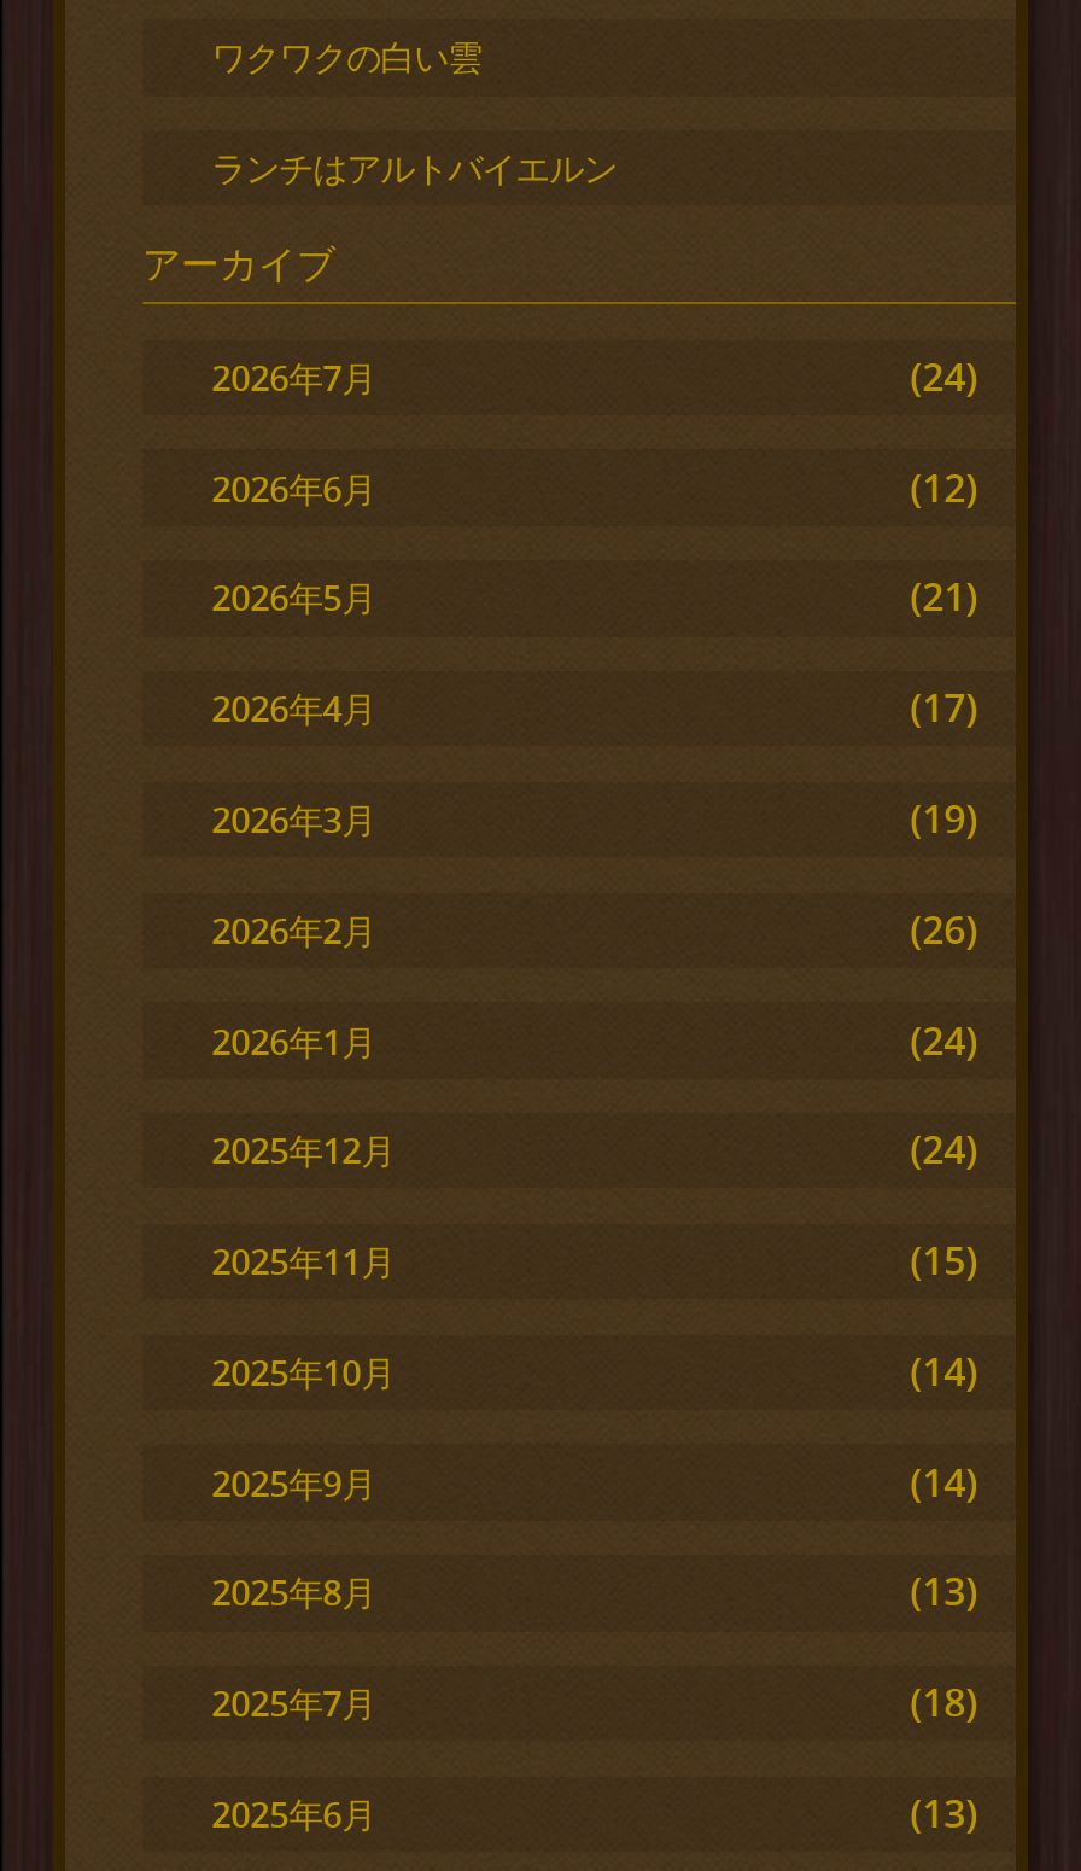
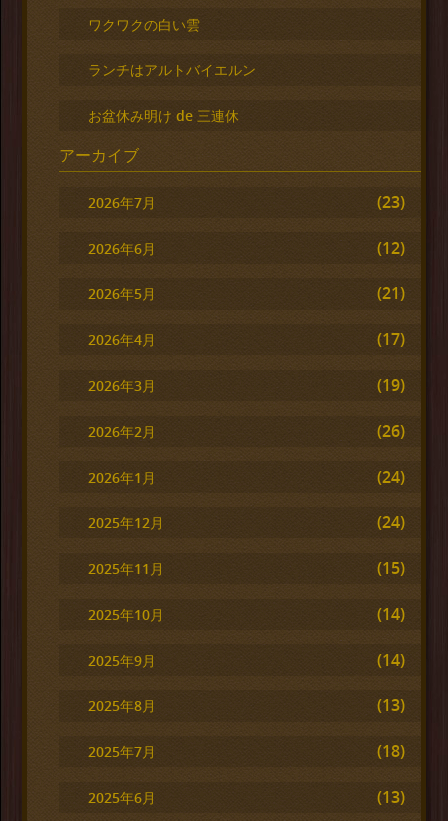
none -> [88,106,239,125] お盆休み明け de 三連休
[910,350,977,403] (24) -> [377,191,405,213] (23)

